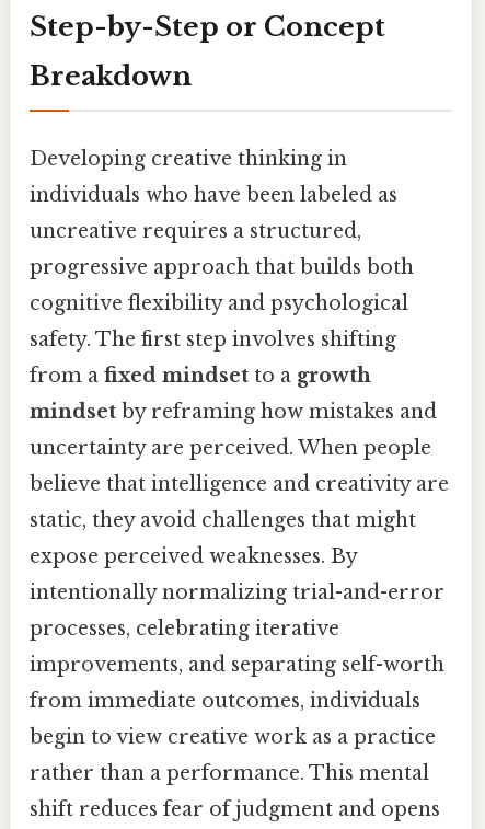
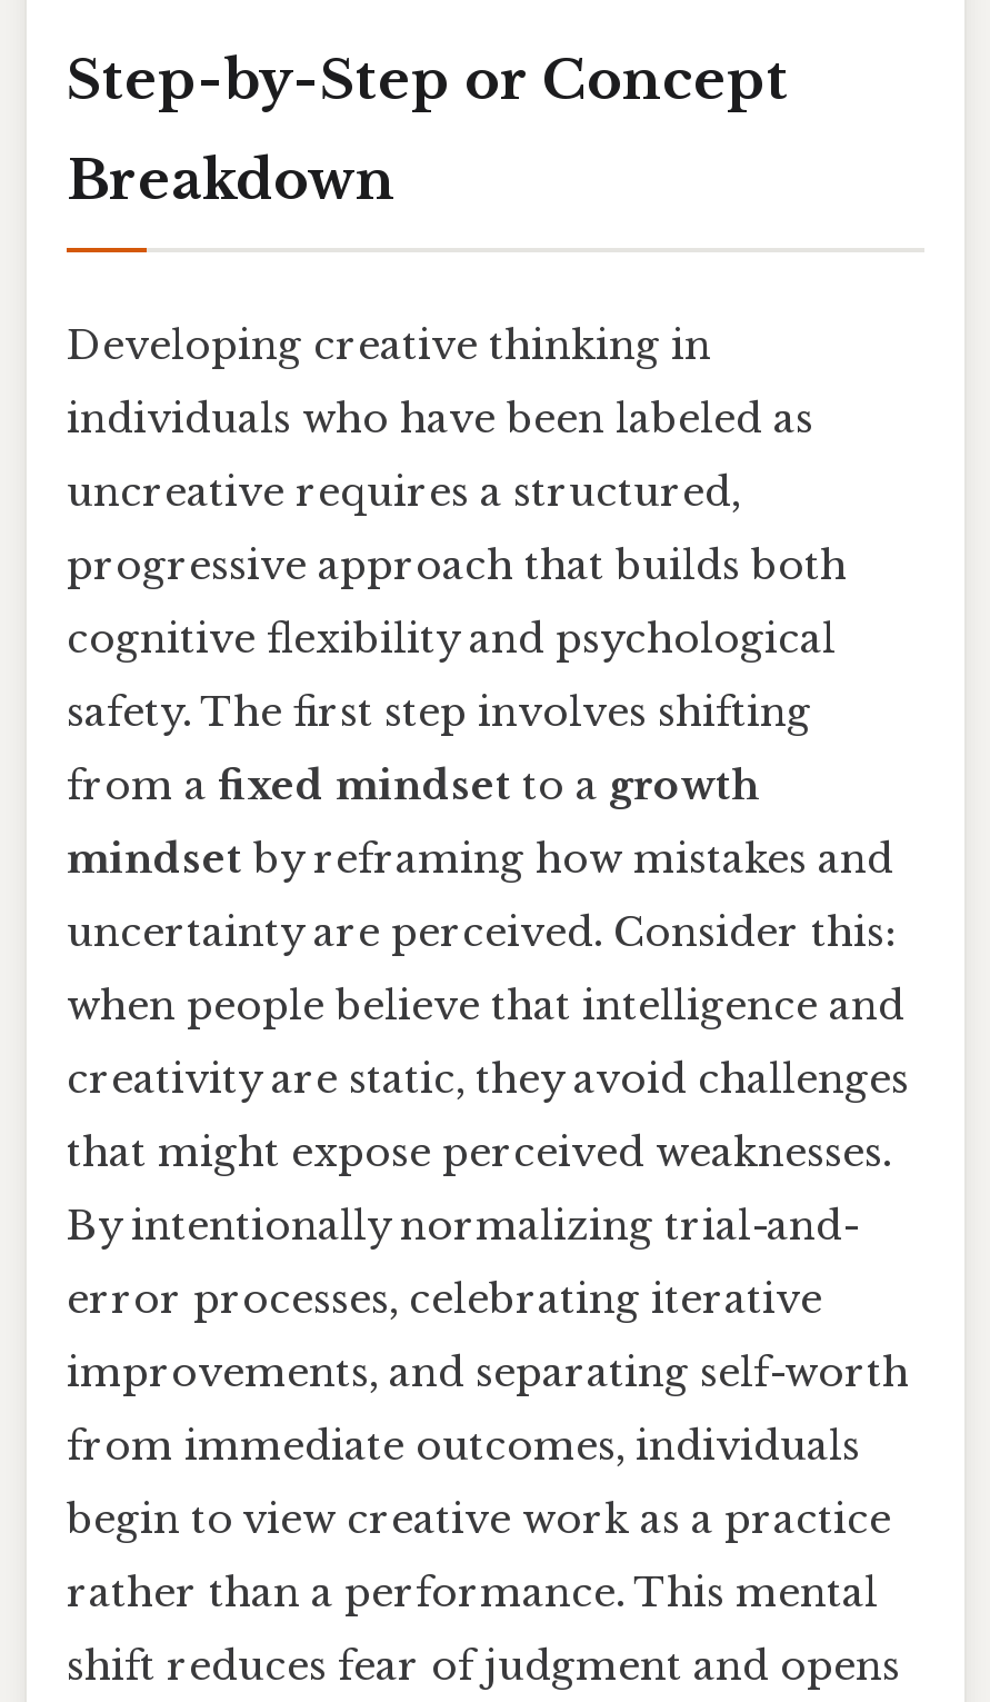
[30,436,431,460] uncertainty are perceived. When people -> [67,908,893,956] uncertainty are perceived. Consider this:
[30,472,449,496] believe that intelligence and creativity are -> [67,981,904,1030] when people believe that intelligence and
[30,508,416,532] static, they avoid challenges that might -> [67,1054,909,1103] creativity are static, they avoid challenges
[30,544,357,568] expose perceived weaknesses. By -> [67,1128,891,1177] that might expose perceived weaknesses.
[30,580,444,604] intentionally normalizing trial-and-error -> [67,1201,858,1250] By intentionally normalizing trial-and-
[30,616,339,640] processes, celebrating iterative -> [67,1274,822,1323] error processes, celebrating iterative

